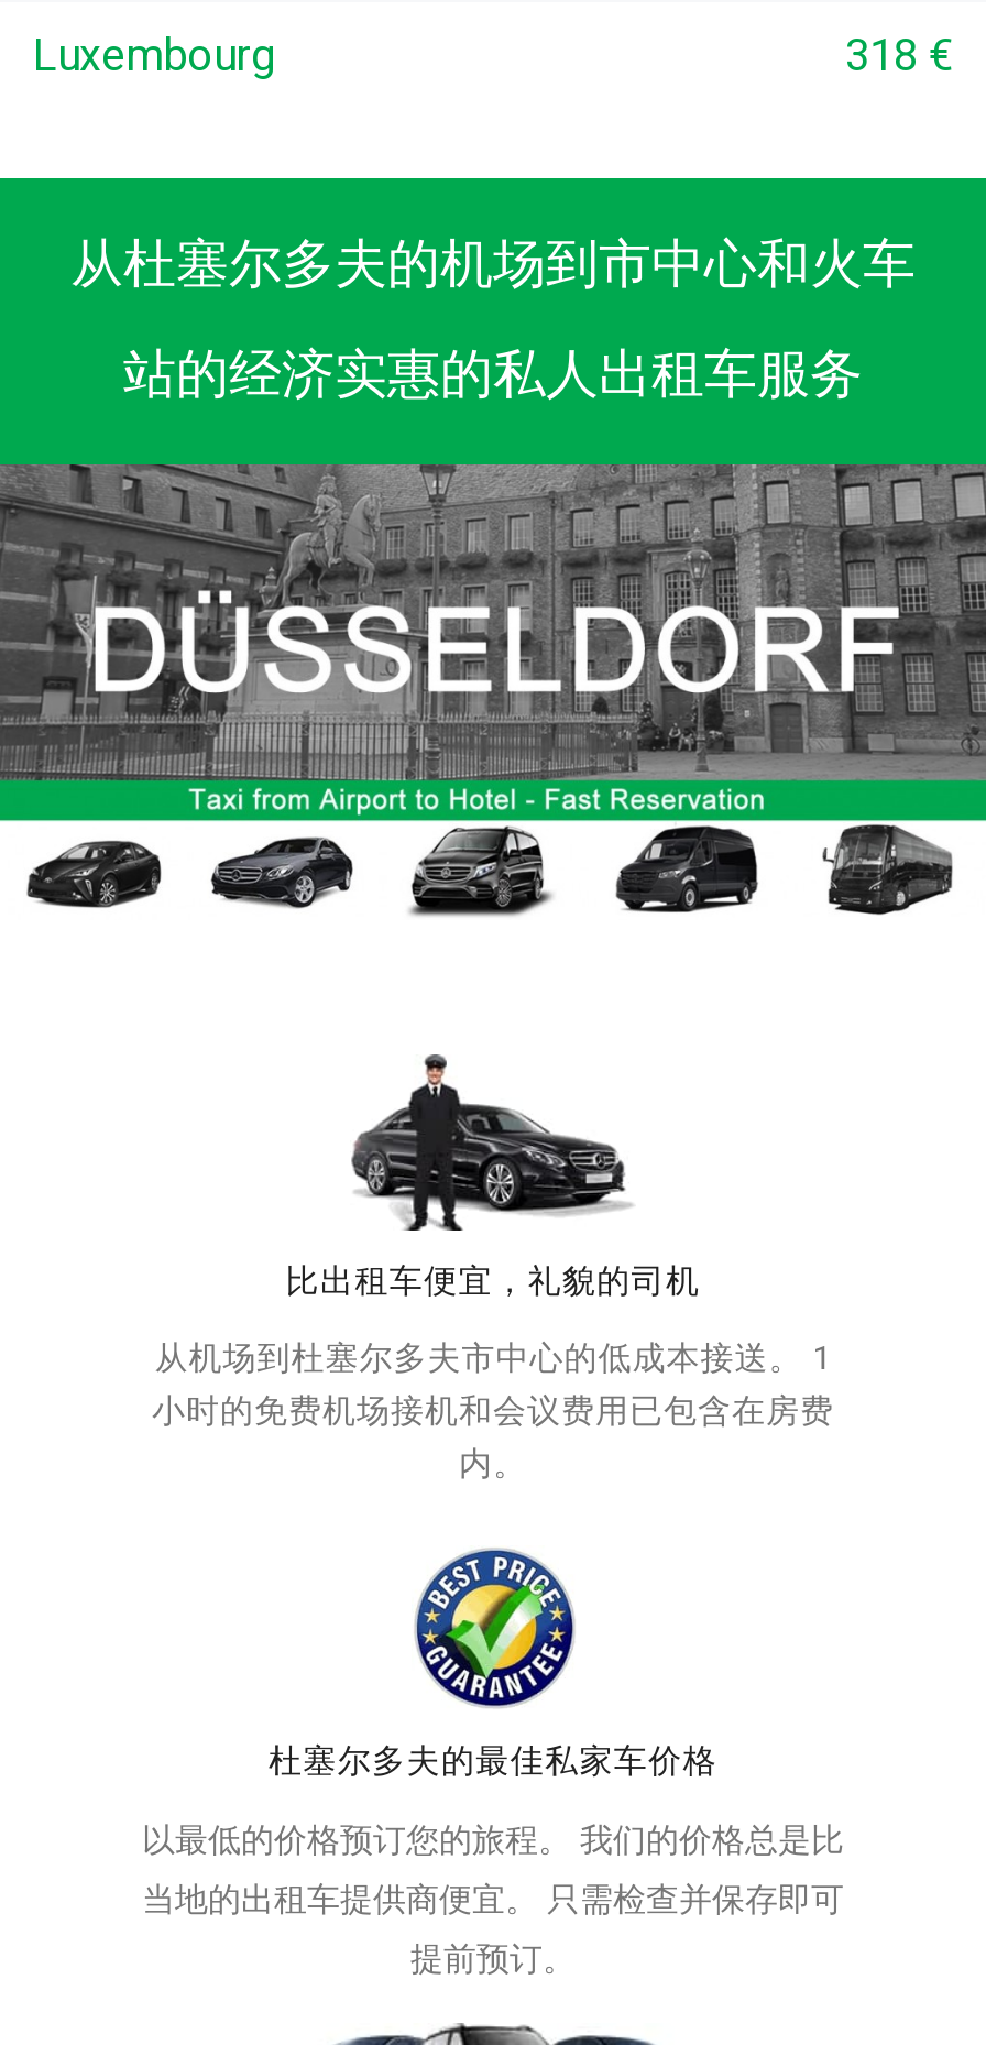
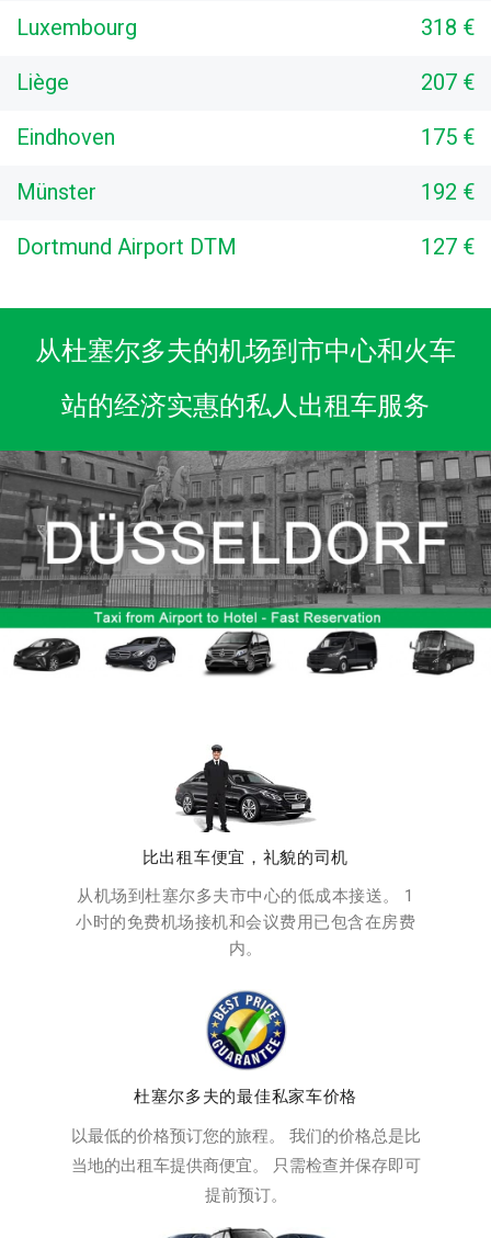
none -> [16,67,475,263] Liège | 207 € | Eindhoven | 175 € | Münster | 192 € | Dortmund Airport DTM | 127 €

